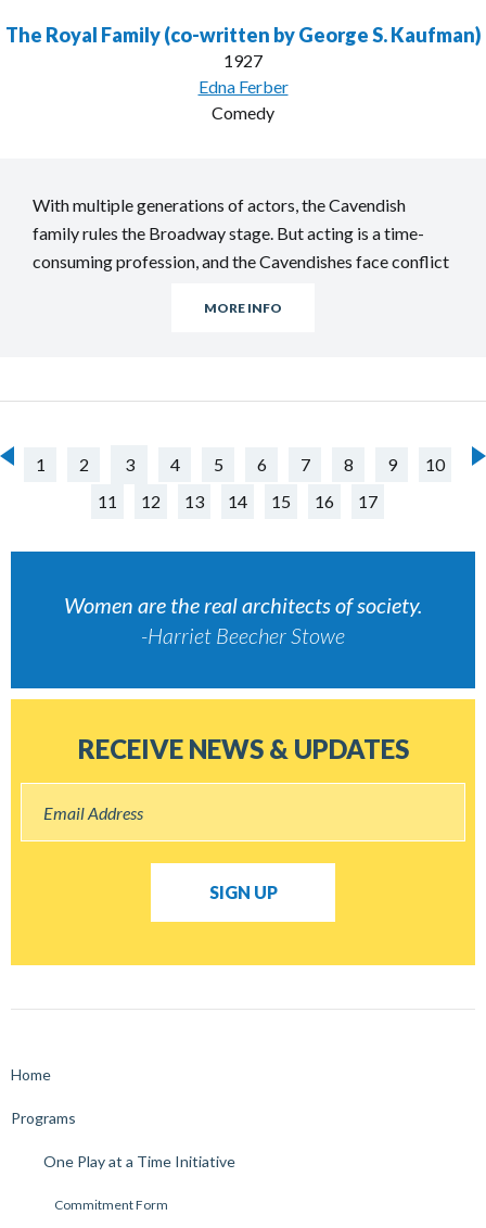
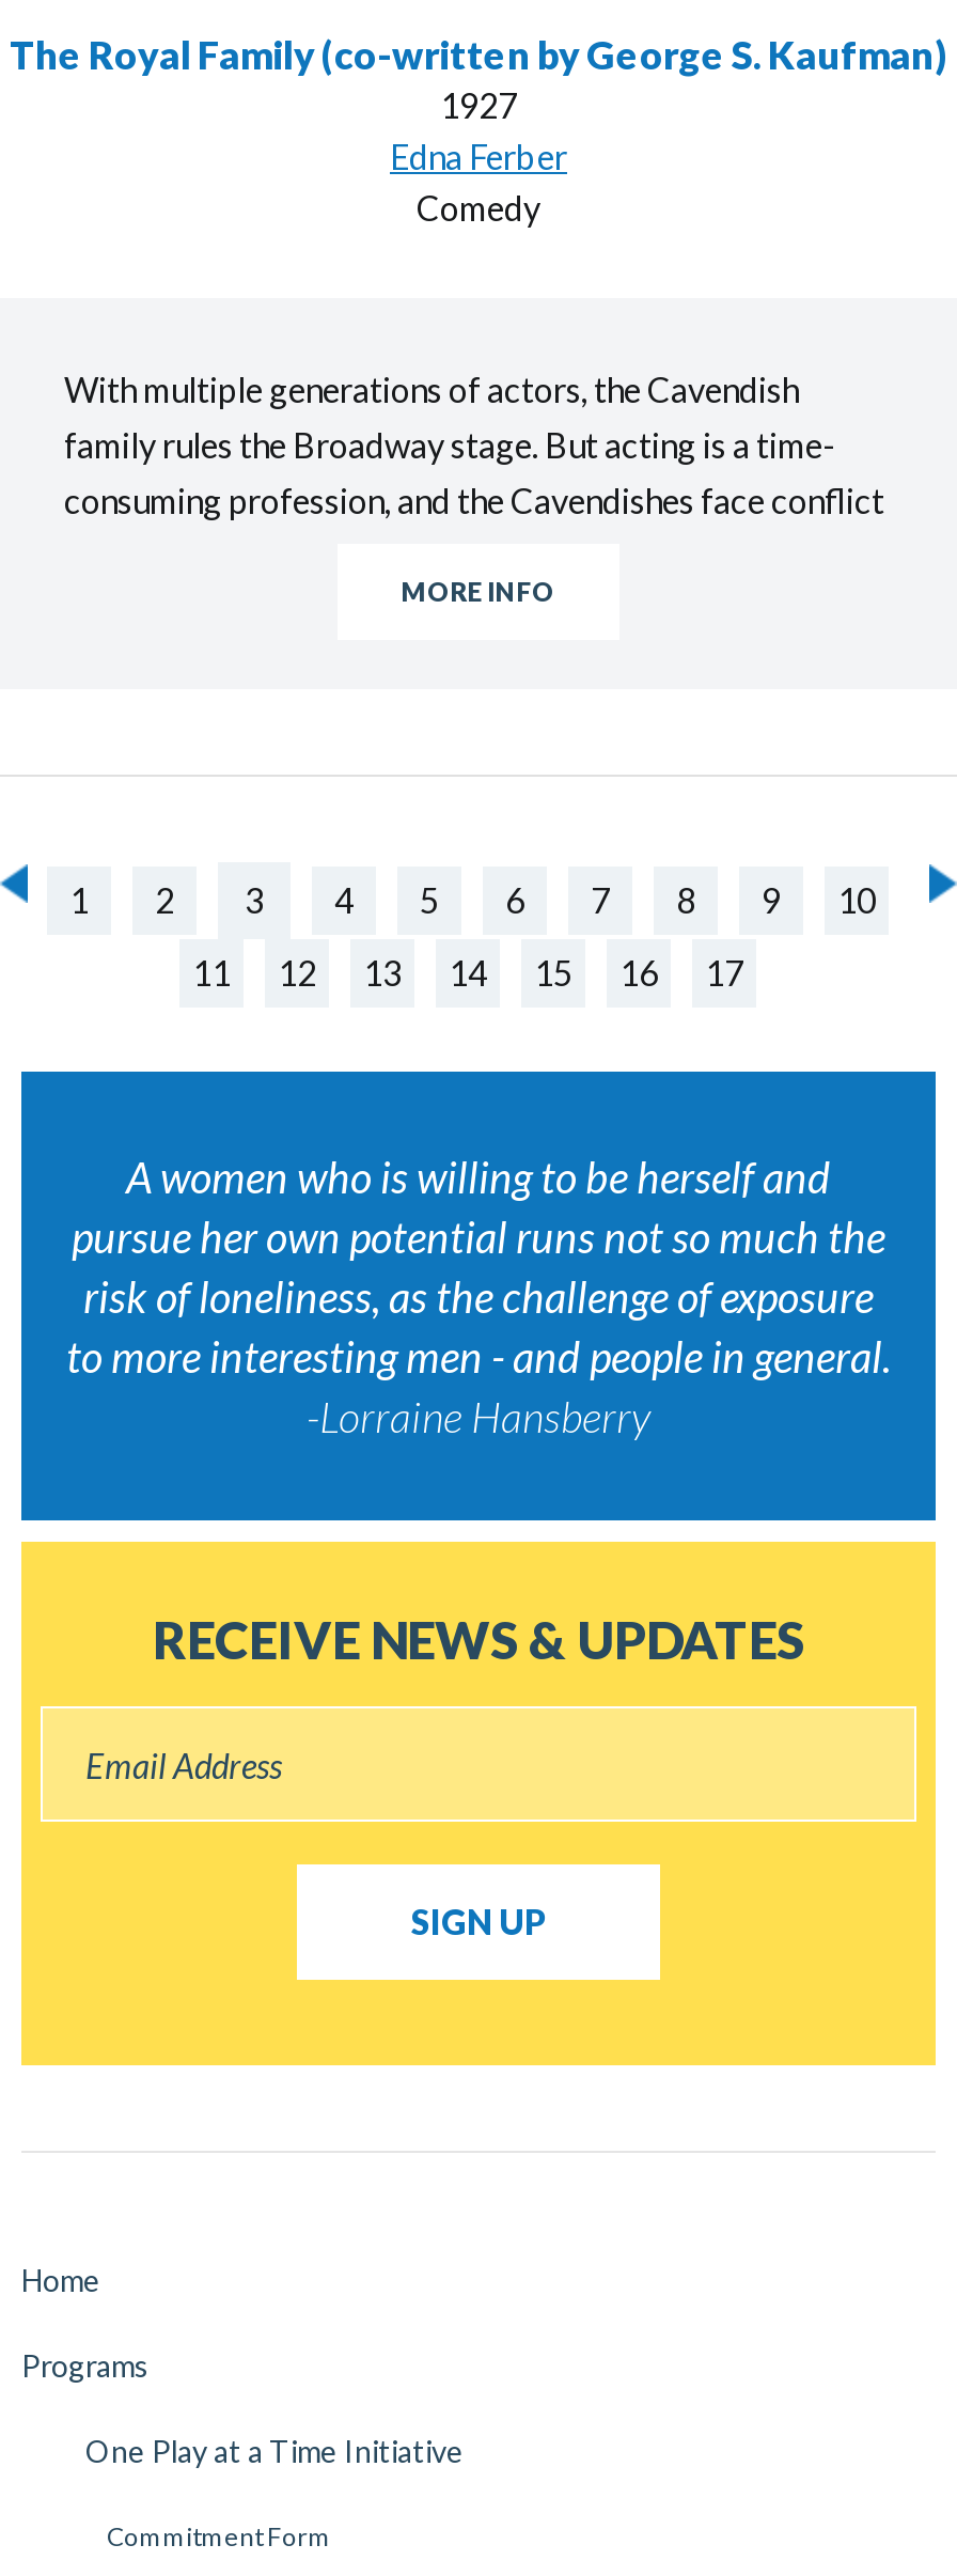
[64,592,422,648] Women are the real architects of society. | -Harriet Beecher Stowe -> [66,1151,891,1442] A women who is willing to be herself and | pursue her own potential runs not so much the | risk of loneliness, as the challenge of exposure | to more interesting men - and people in general. | -Lorraine Hansberry

